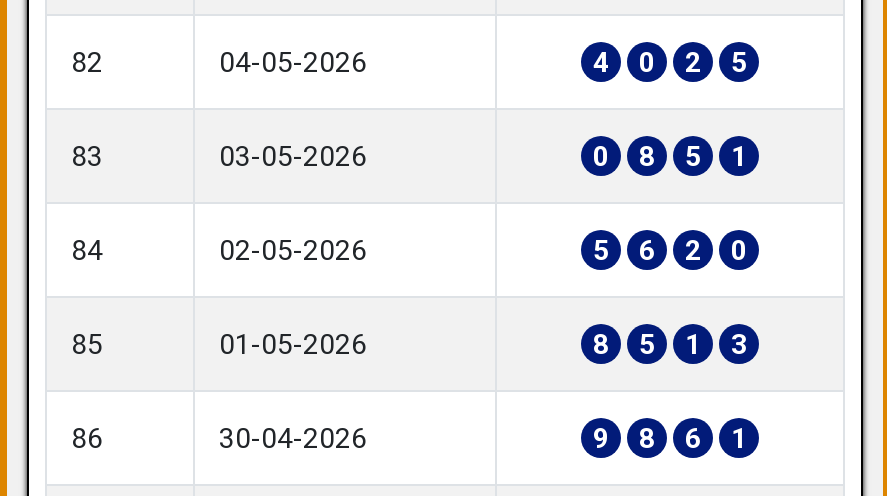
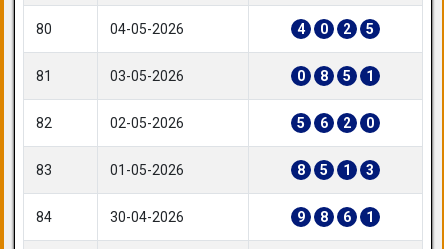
[71,45,103,77] 82 -> [36,21,52,37] 80
[71,139,103,171] 83 -> [36,68,52,84] 81
[71,233,103,265] 84 -> [36,115,52,131] 82
[71,327,103,359] 85 -> [36,162,52,178] 83
[71,421,103,453] 86 -> [36,209,52,225] 84

